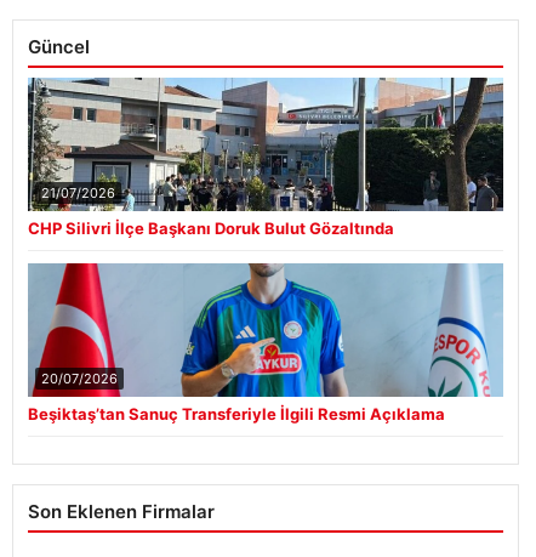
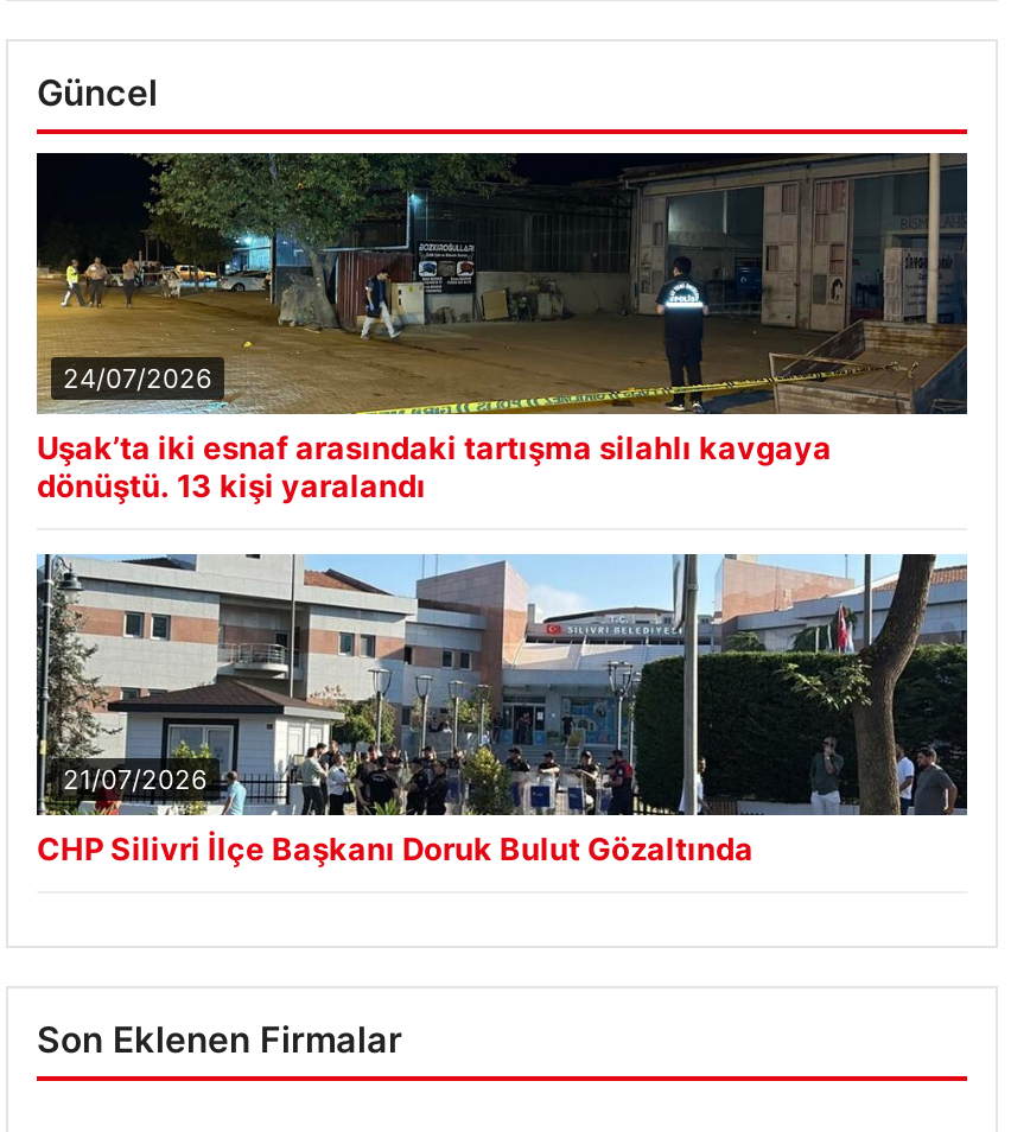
none -> [34,128,969,503] [image] | 24/07/2026 | Uşak’ta iki esnaf arasındaki tartışma silahlı kavgaya | dönüştü. 13 kişi yaralandı
moved [25,76,506,238] -> [32,551,972,866]: [image] | 21/07/2026 | CHP Silivri İlçe Başkanı Doruk Bulut Gözaltında
[28,262,503,424] [image] | 20/07/2026 | Beşiktaş’tan Sanuç Transferiyle İlgili Resmi Açıklama -> none

